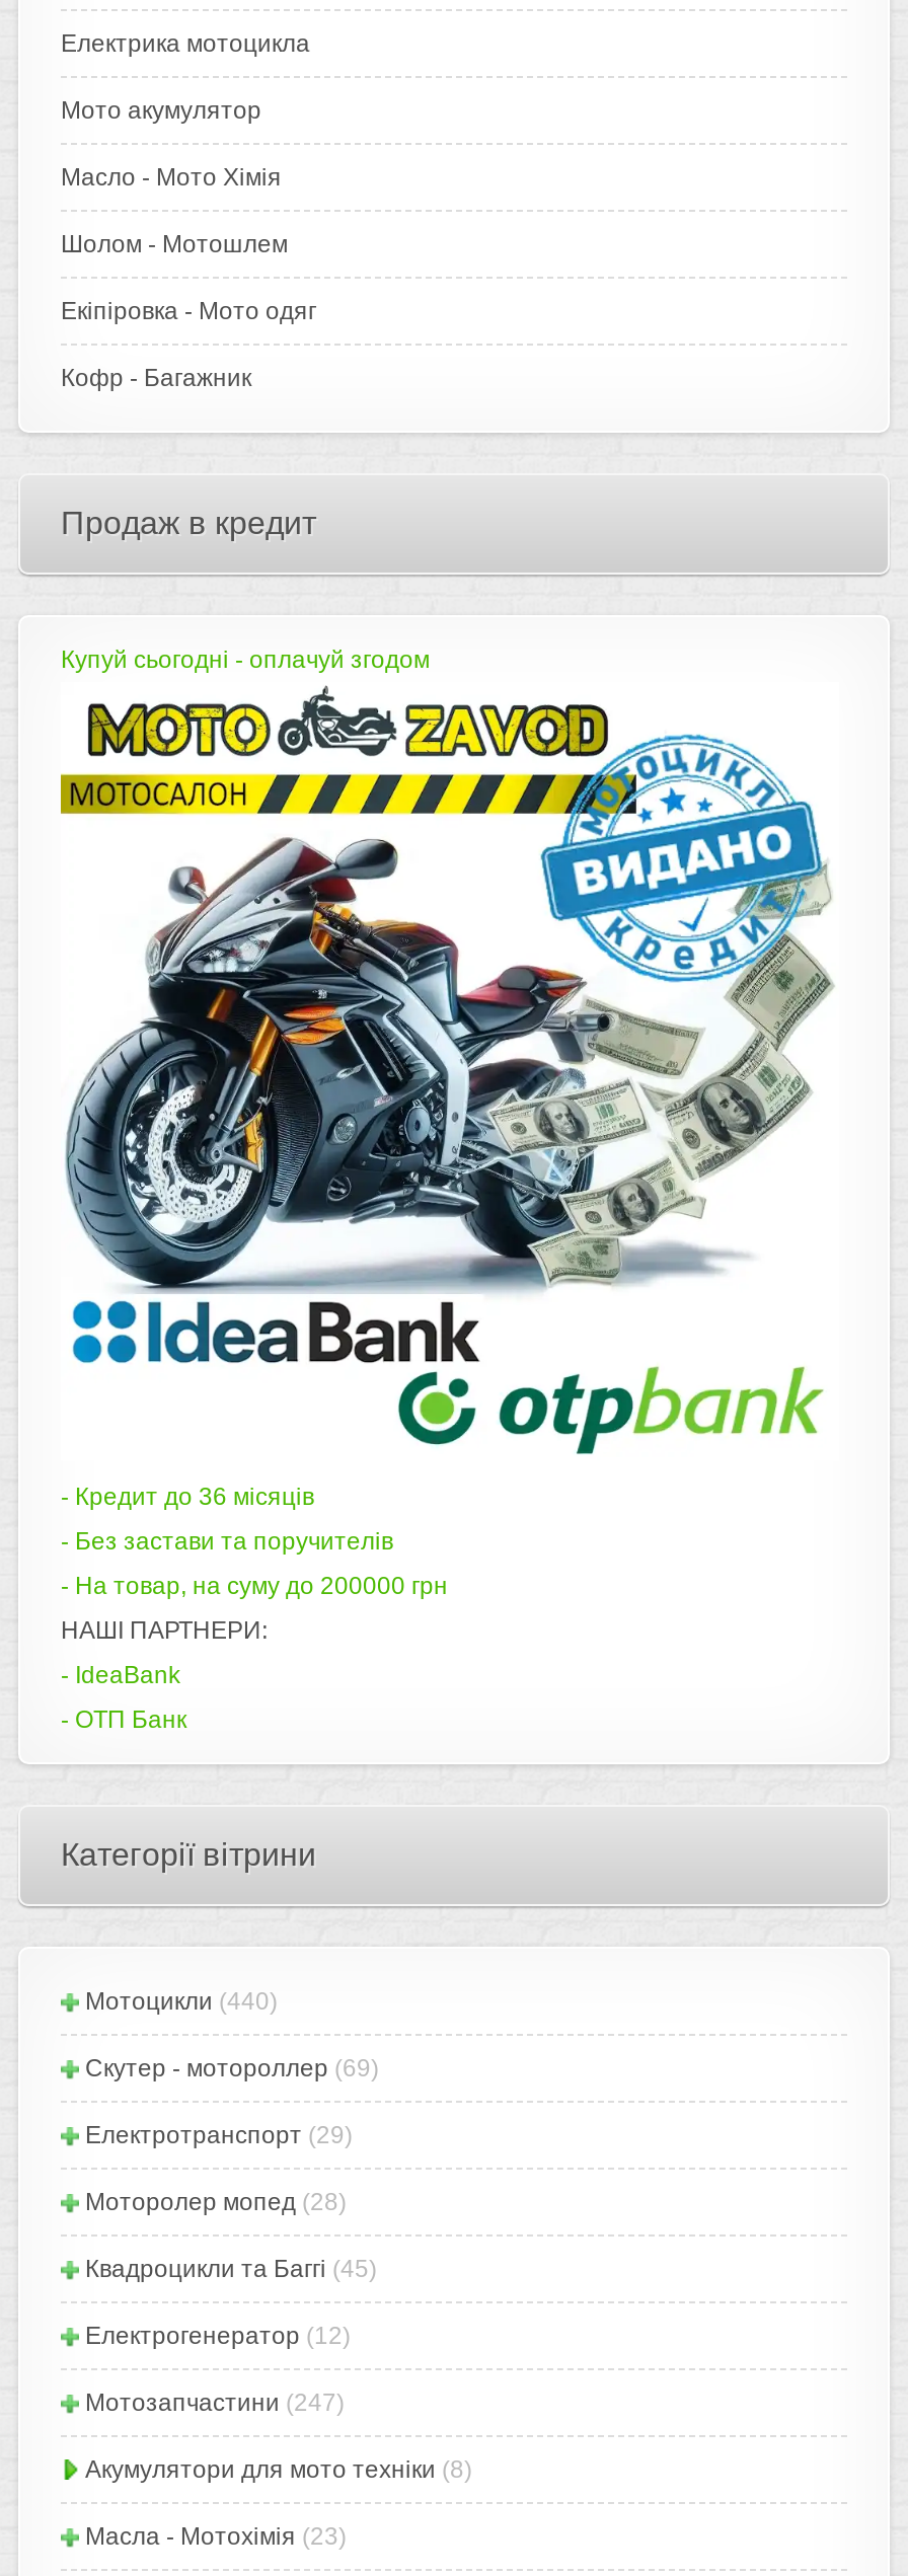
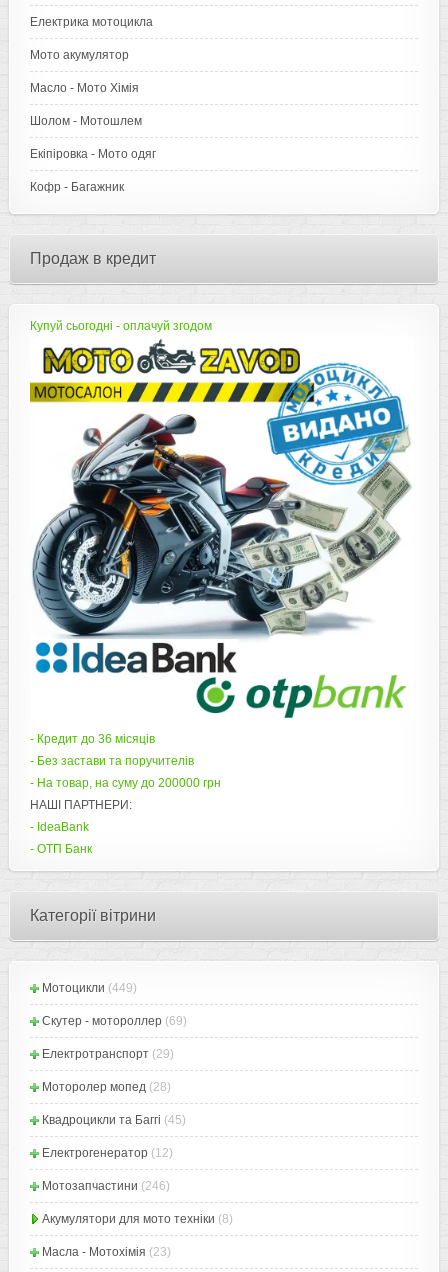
[85,1988,278,2016] Мотоцикли (440) -> [42,981,137,995] Мотоцикли (449)
[85,2389,345,2417] Мотозапчастини (247) -> [42,1179,170,1193] Мотозапчастини (246)

